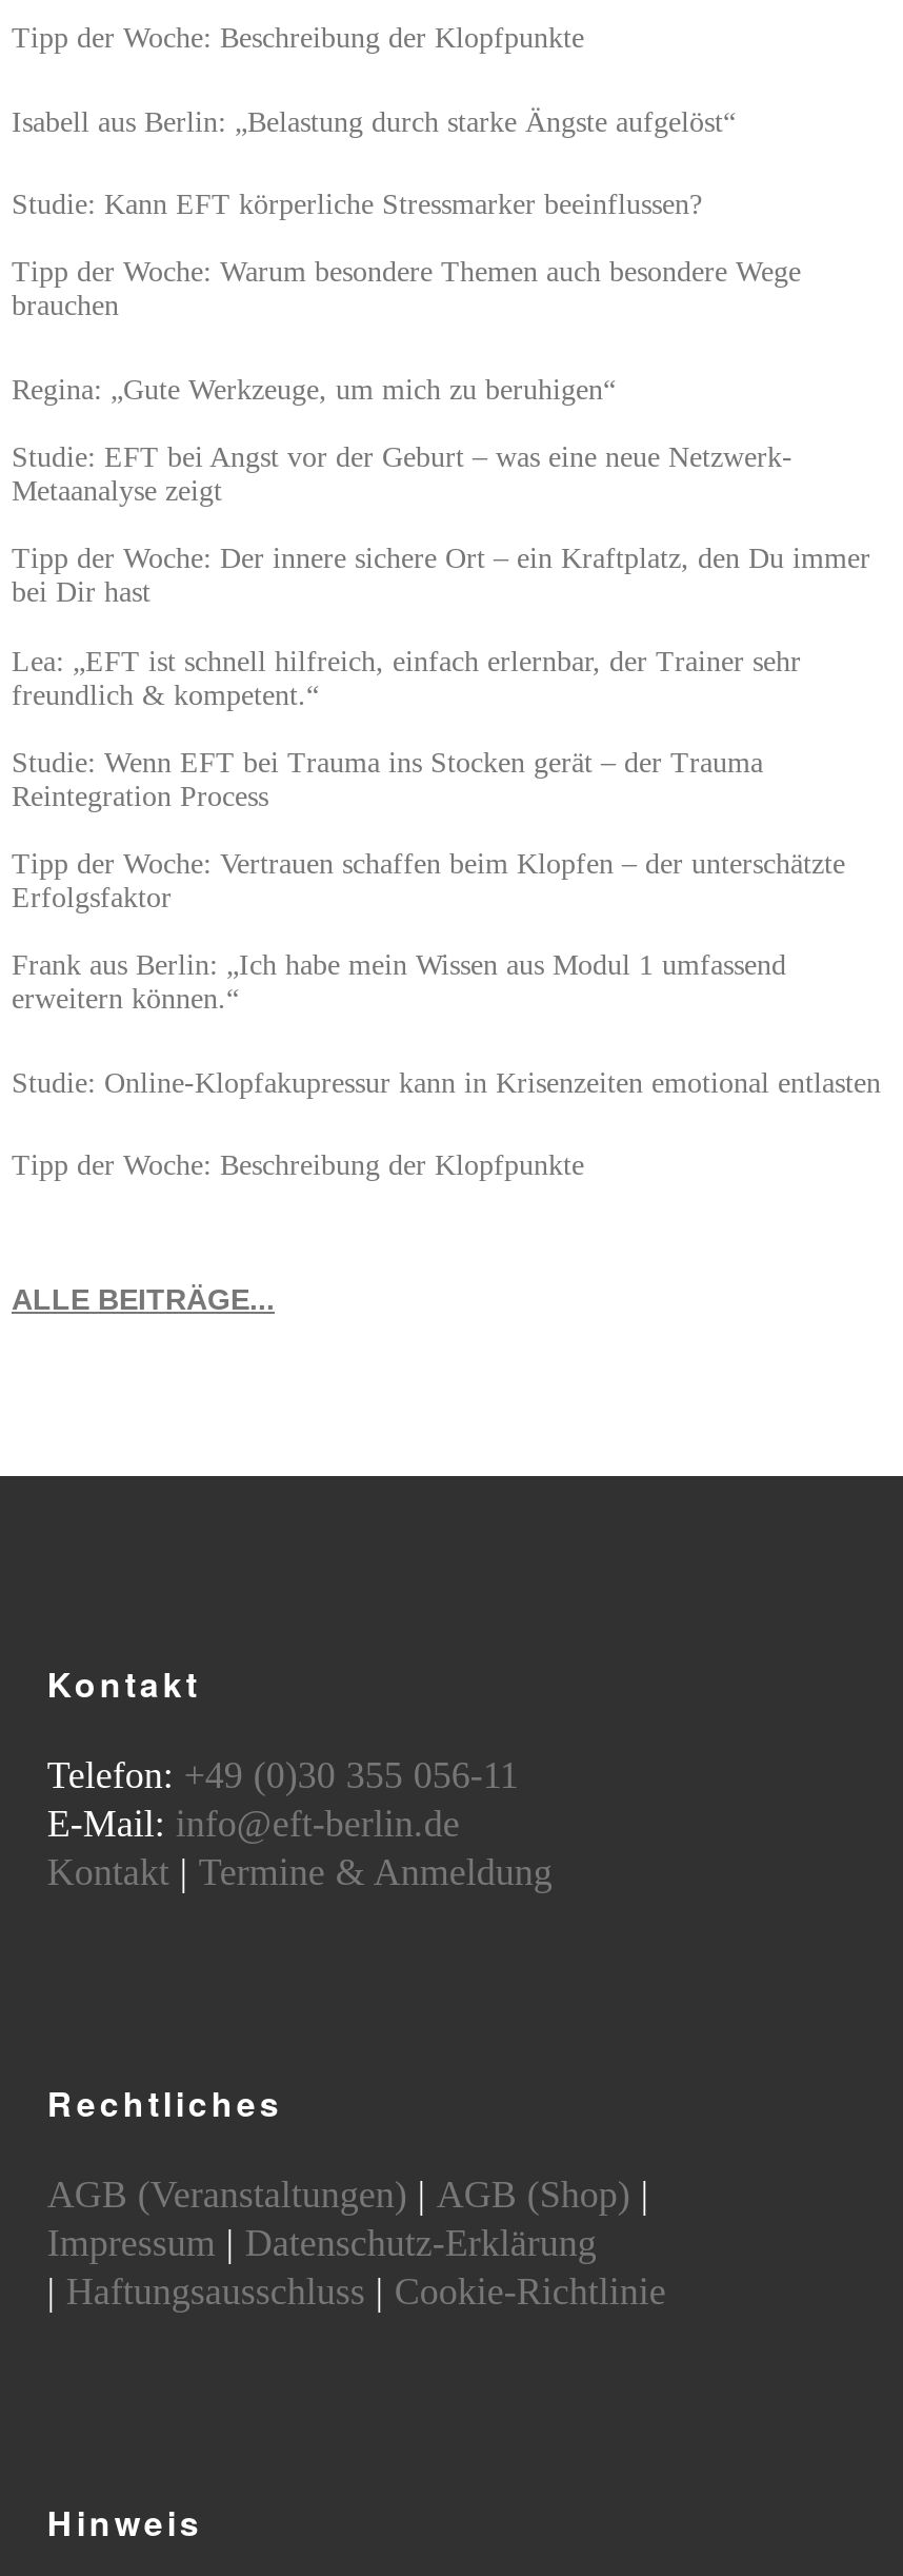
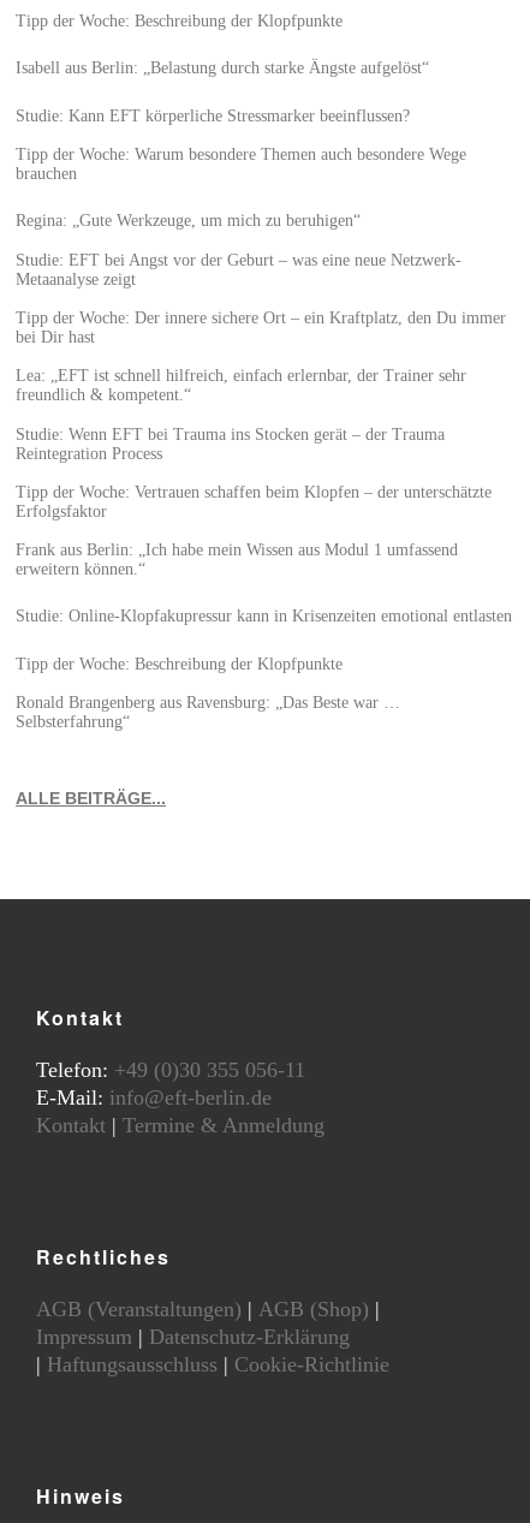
none -> [16,692,400,731] Ronald Brangenberg aus Ravensburg: „Das Beste war … | Selbsterfahrung“

